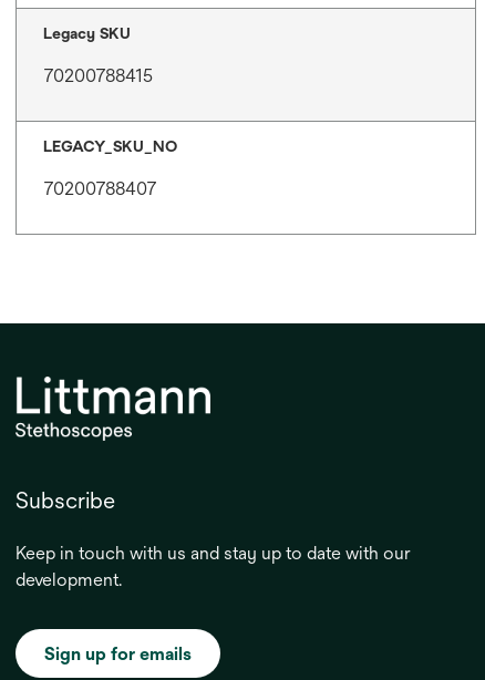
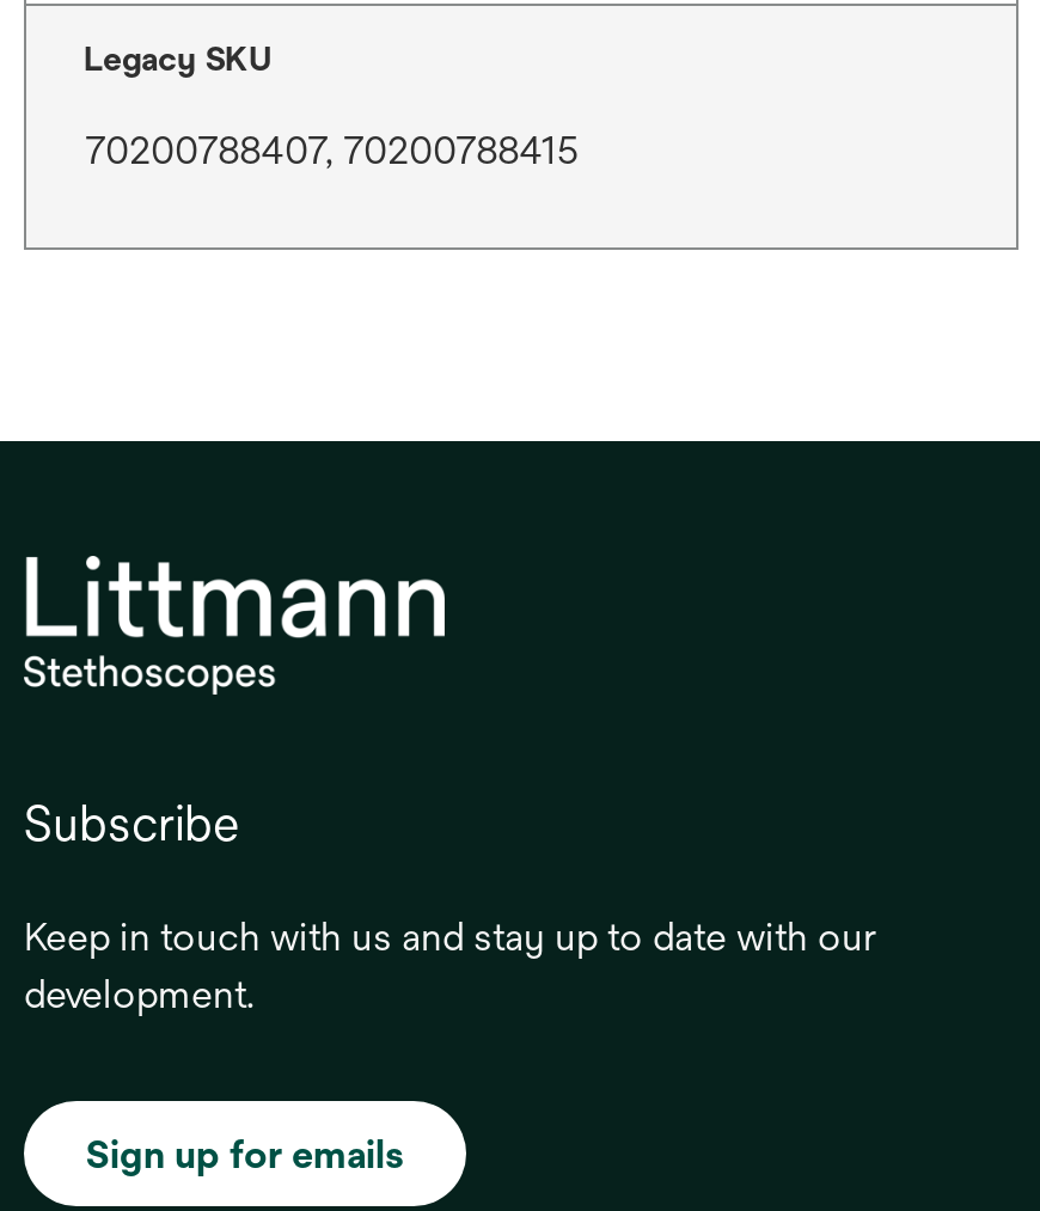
[43,66,177,200] 70200788415 | LEGACY_SKU_NO | 70200788407 -> [84,129,579,174] 70200788407, 70200788415

